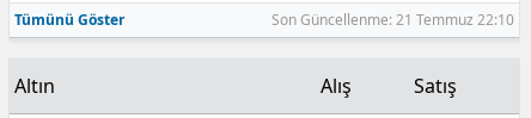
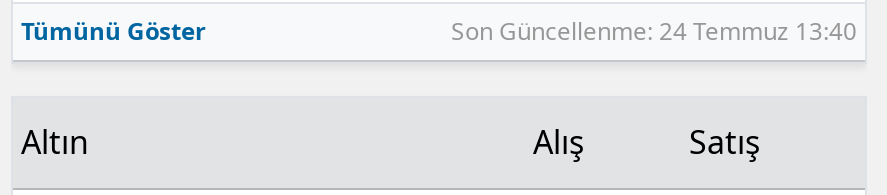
[271,10,514,30] Son Güncellenme: 21 Temmuz 22:10 -> [451,15,857,49] Son Güncellenme: 24 Temmuz 13:40

